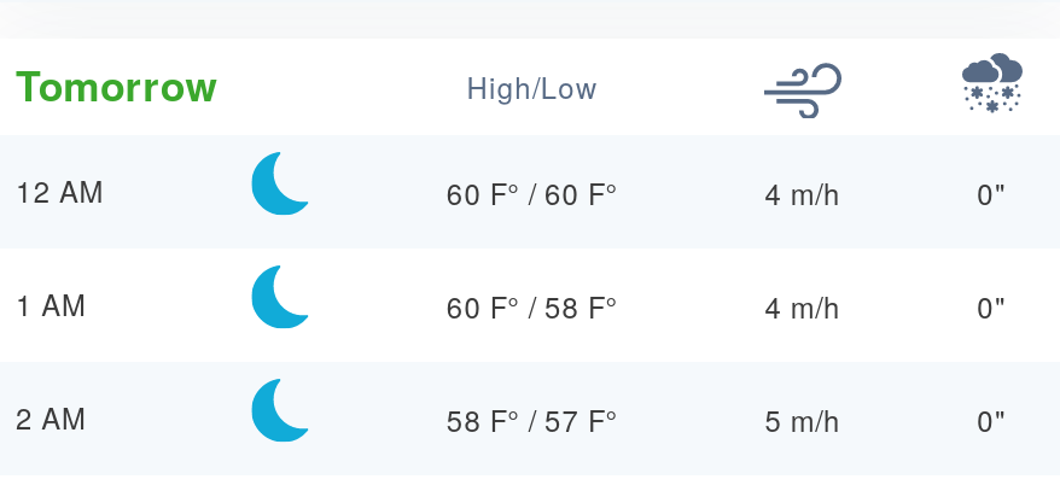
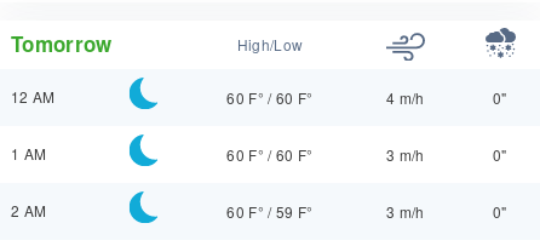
[446,285,618,326] 60 F° / 58 F° -> [227,144,313,165] 60 F° / 60 F°
[765,285,841,326] 4 m/h -> [386,144,425,165] 3 m/h
[446,398,618,439] 58 F° / 57 F° -> [227,201,313,222] 60 F° / 59 F°
[765,398,841,439] 5 m/h -> [386,201,425,222] 3 m/h

